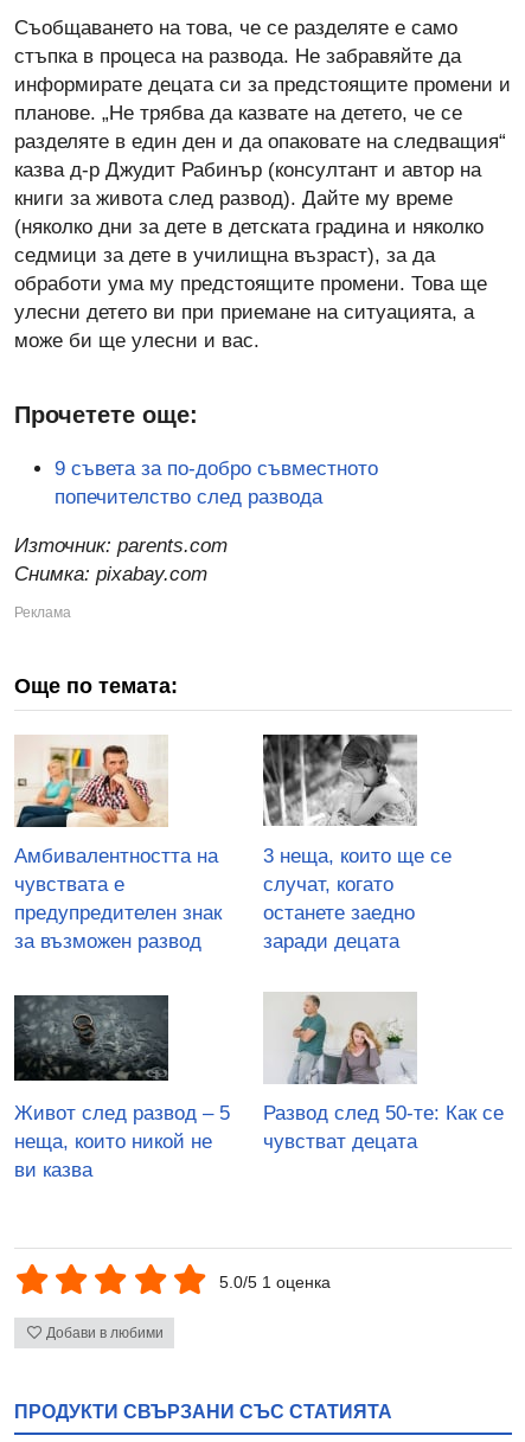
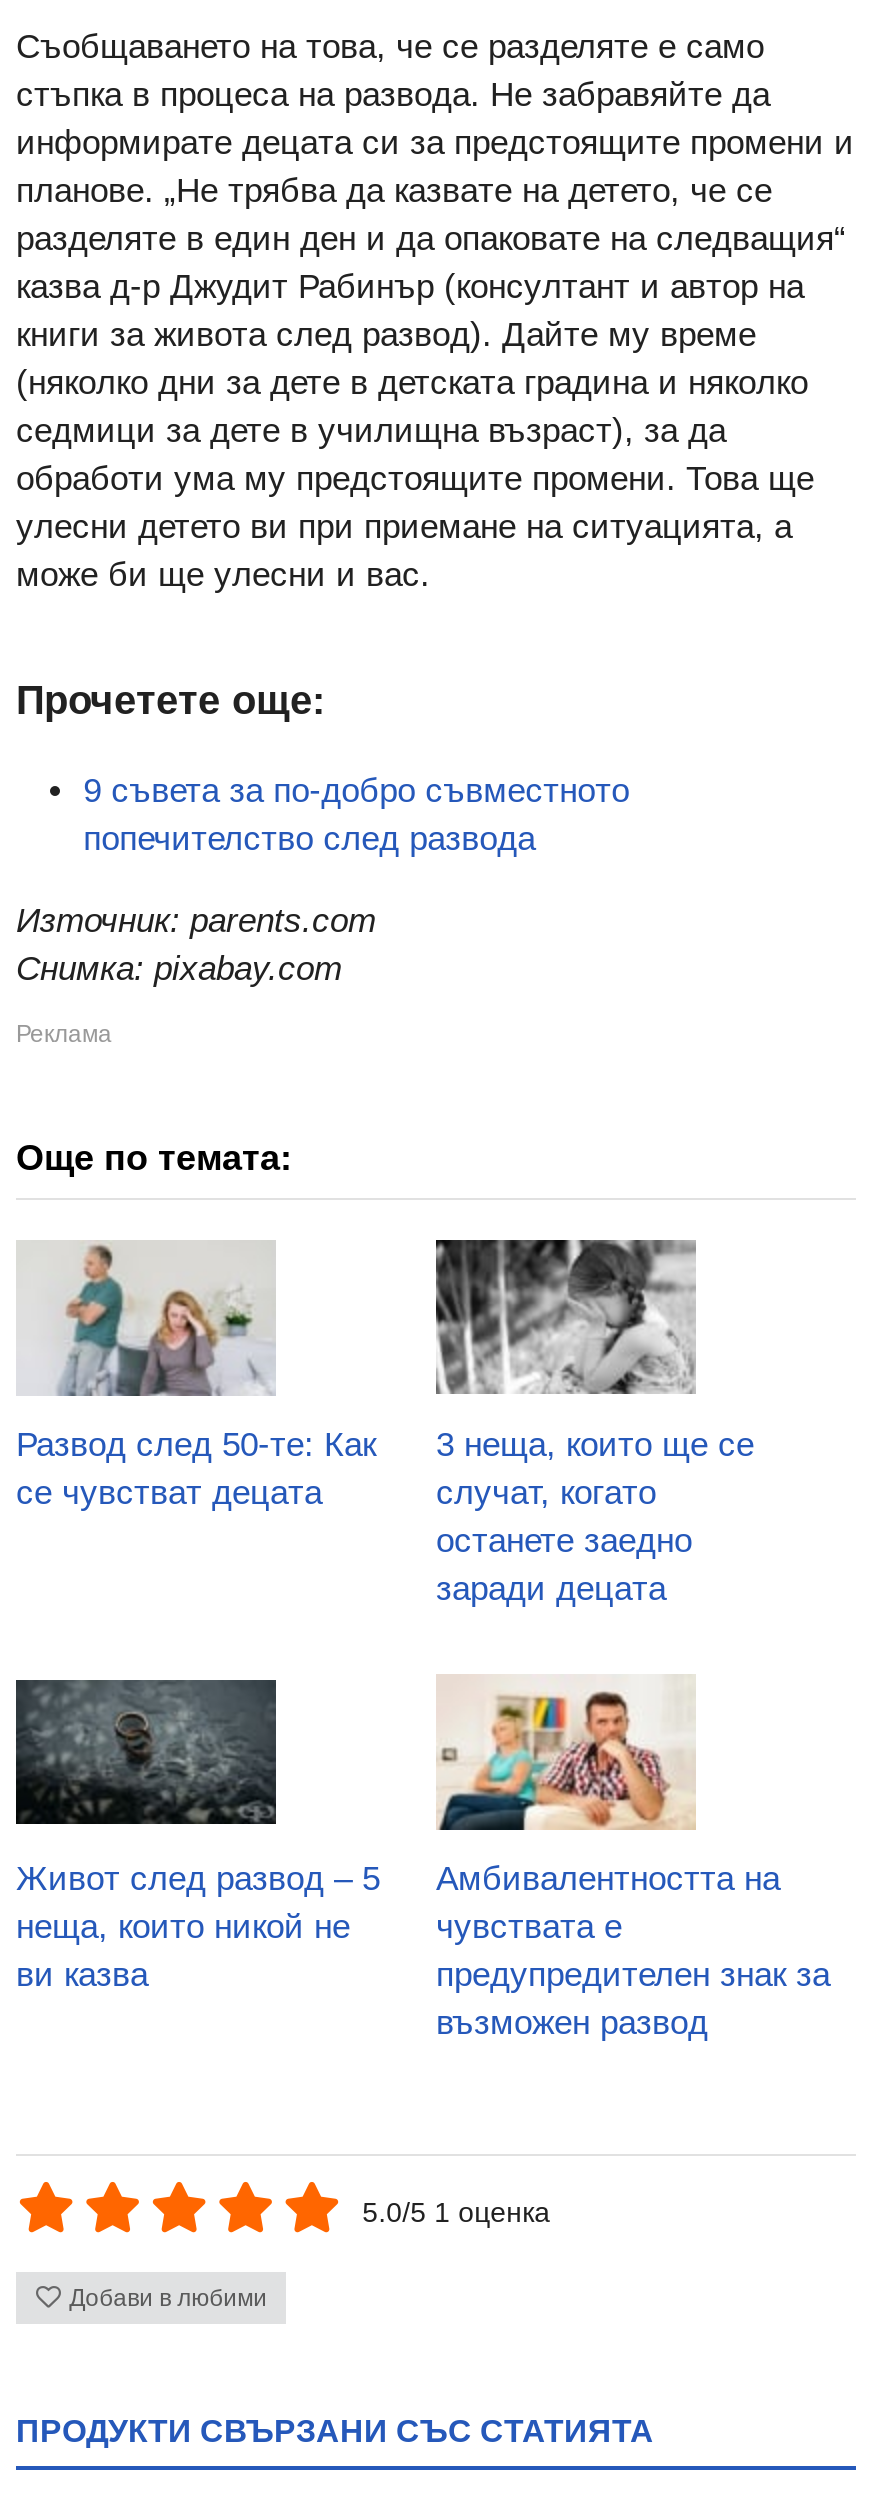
moved [14,737,218,896] -> [436,1678,780,1947]: [image] | Амбивалентността на | чувствата е
[14,902,222,953] предупредителен знак | за възможен развод -> [16,1426,376,1512] Развод след 50-те: Как | се чувстват децата
moved [265,993,416,1085] -> [20,1242,274,1398]: [image]
[263,1102,504,1153] Развод след 50-те: Как се | чувстват децата -> [436,1957,830,2043] предупредителен знак за | възможен развод

